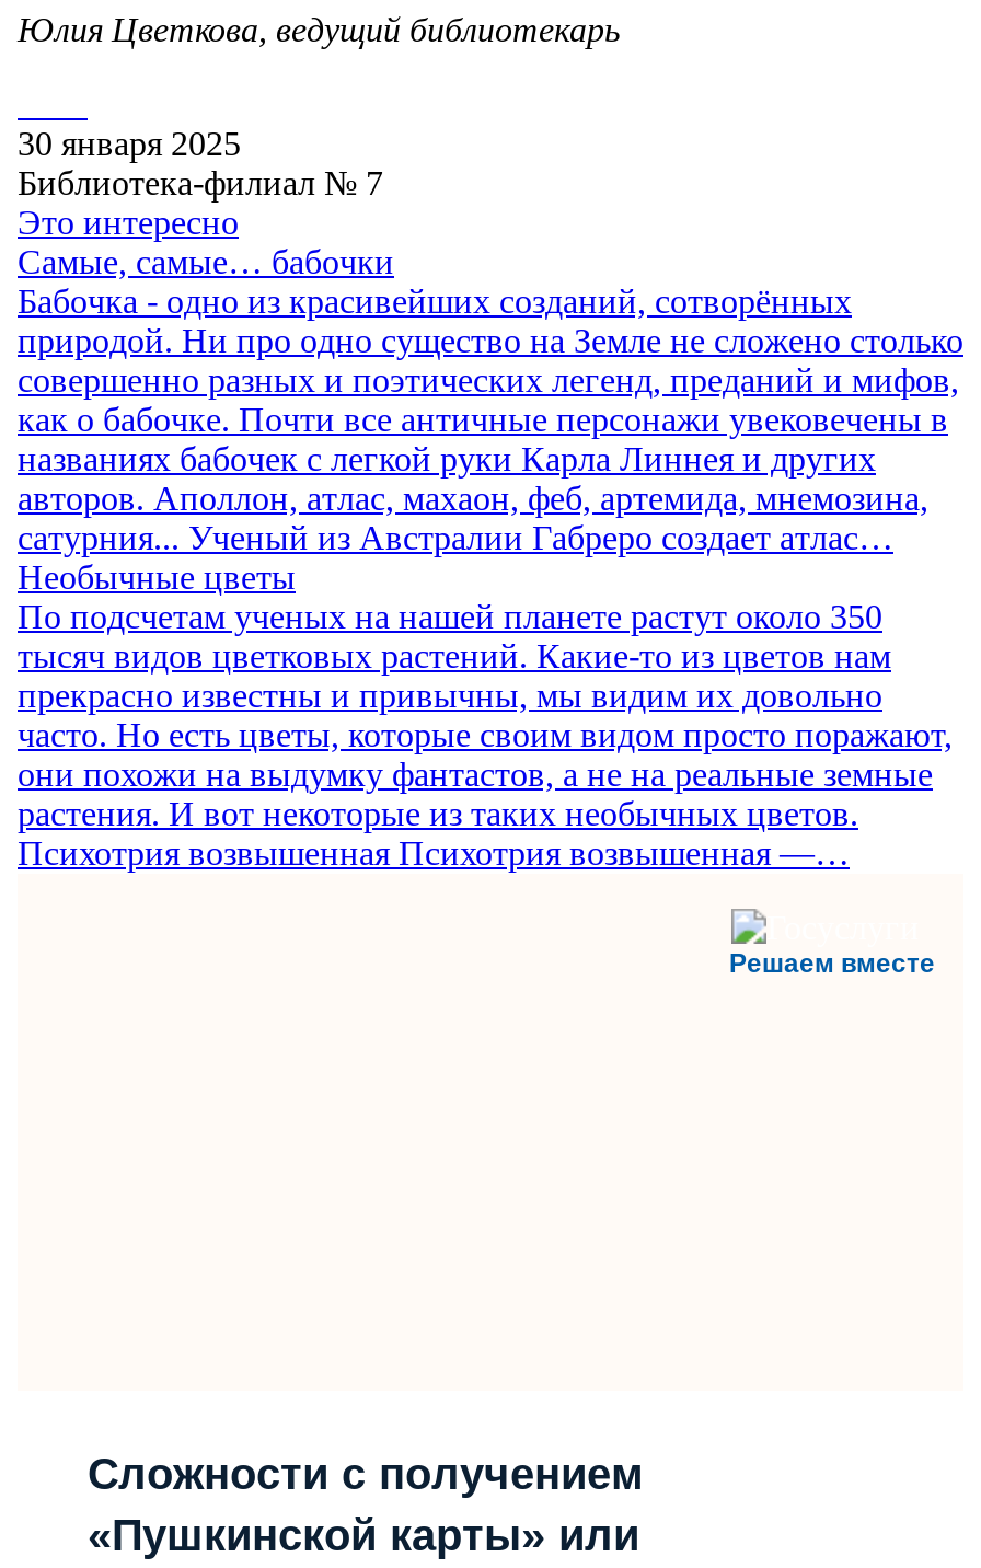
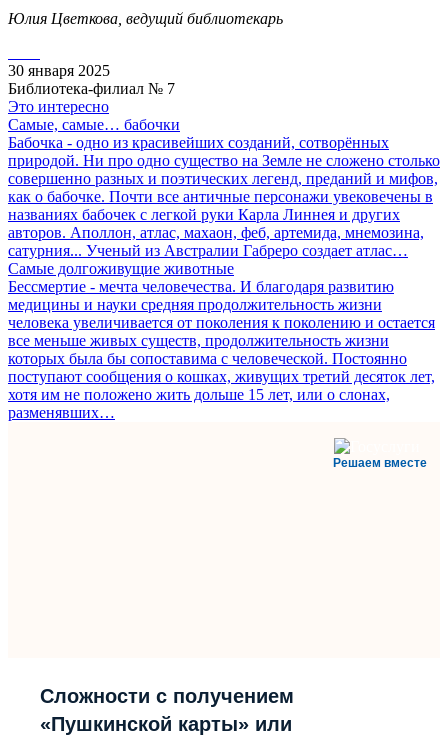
[18,558,953,871] Необычные цветы | По подсчетам ученых на нашей планете растут около 350 | тысяч видов цветковых растений. Какие-то из цветов нам | прекрасно известны и привычны, мы видим их довольно | часто. Но есть цветы, которые своим видом просто поражают, | они похожи на выдумку фантастов, а не на реальные земные | растения. И вот некоторые из таких необычных цветов. | Психотрия возвышенная Психотрия возвышенная —… -> [8,260,435,421] Самые долгоживущие животные | Бессмертие - мечта человечества. И благодаря развитию | медицины и науки средняя продолжительность жизни | человека увеличивается от поколения к поколению и остается | все меньше живых существ, продолжительность жизни | которых была бы сопоставима с человеческой. Постоянно | поступают сообщения о кошках, живущих третий десяток лет, | хотя им не положено жить дольше 15 лет, или о слонах, | разменявших…

